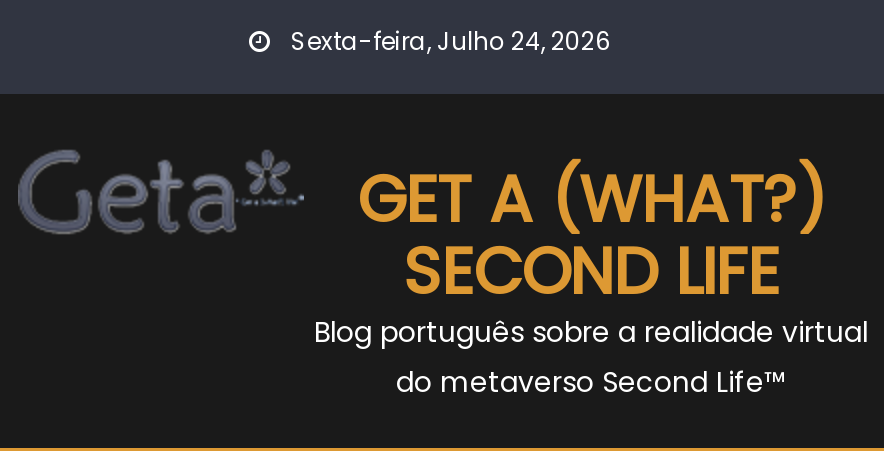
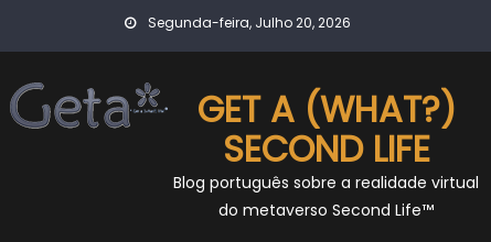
[285,24,611,58] Sexta-feira, Julho 24, 2026 -> [144,13,350,32] Segunda-feira, Julho 20, 2026

